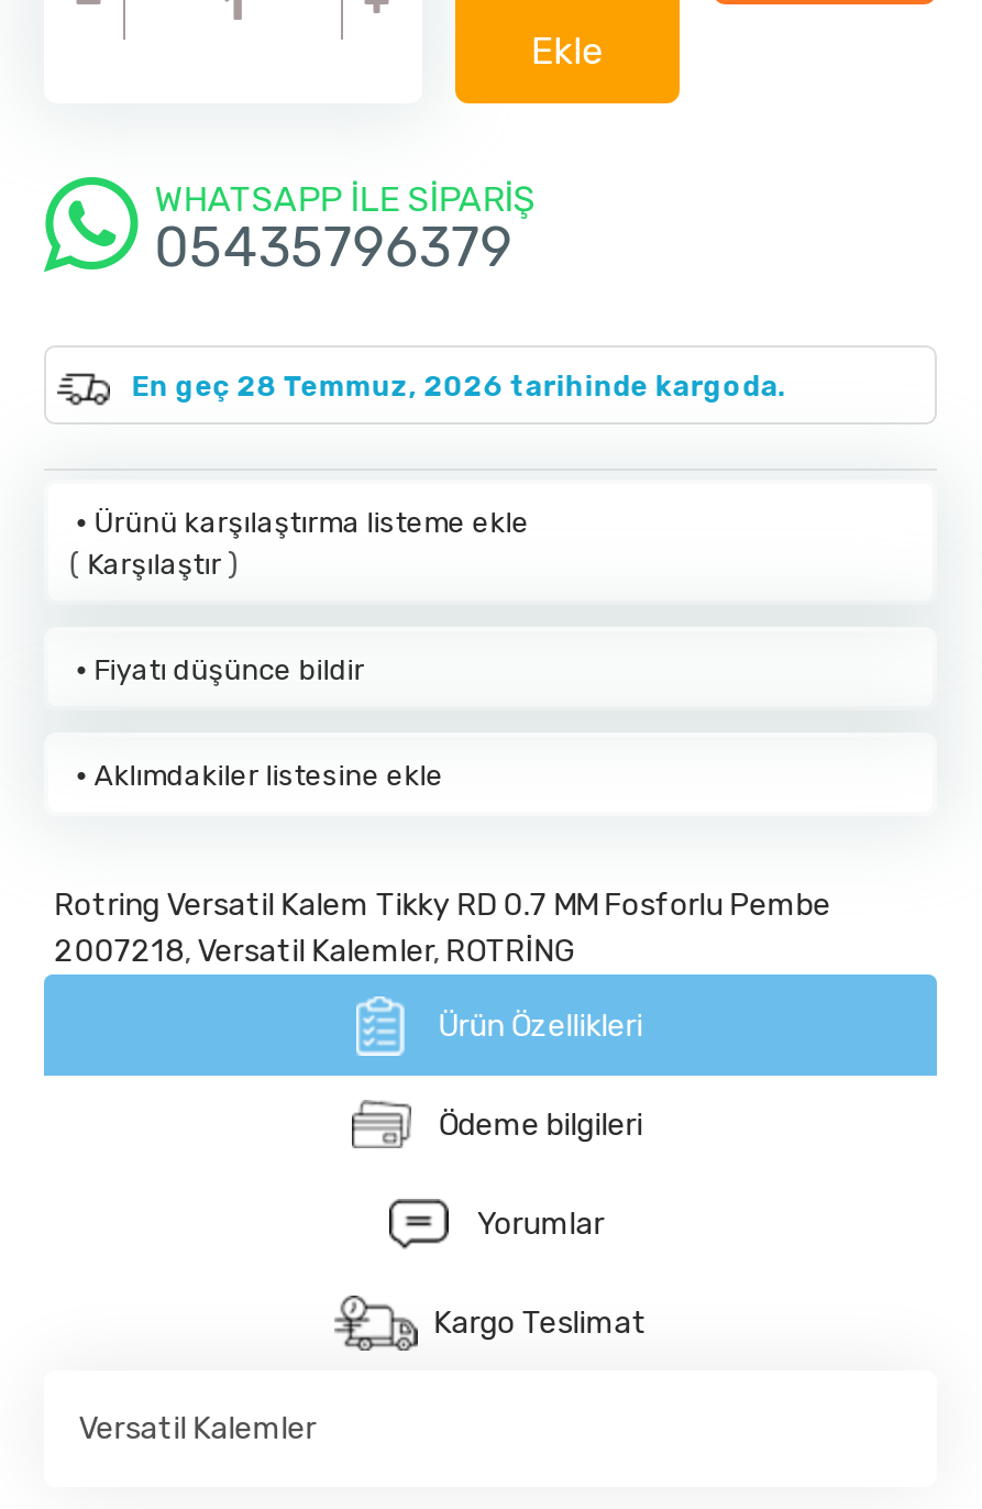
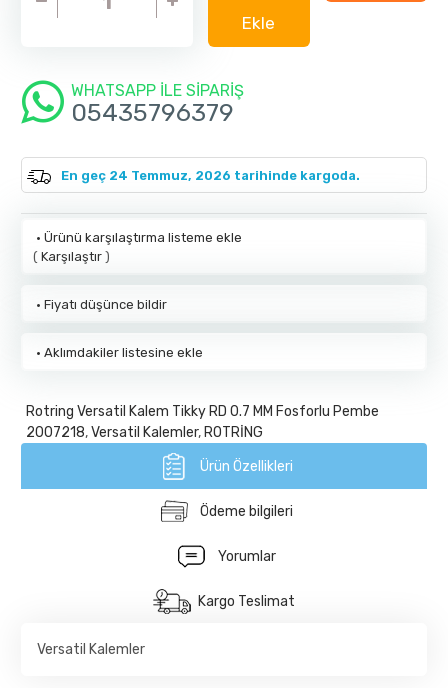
[131,369,787,402] En geç 28 Temmuz, 2026 tarihinde kargoda. -> [61,168,360,183] En geç 24 Temmuz, 2026 tarihinde kargoda.

